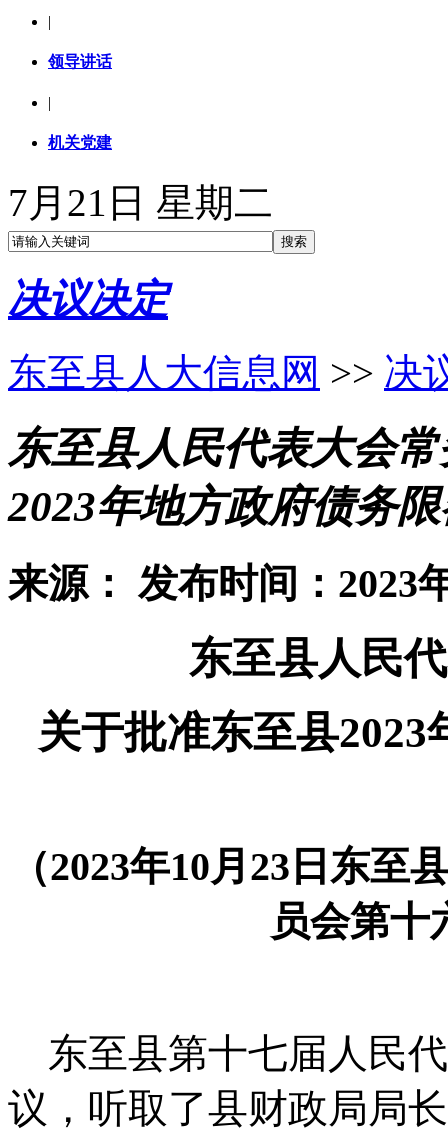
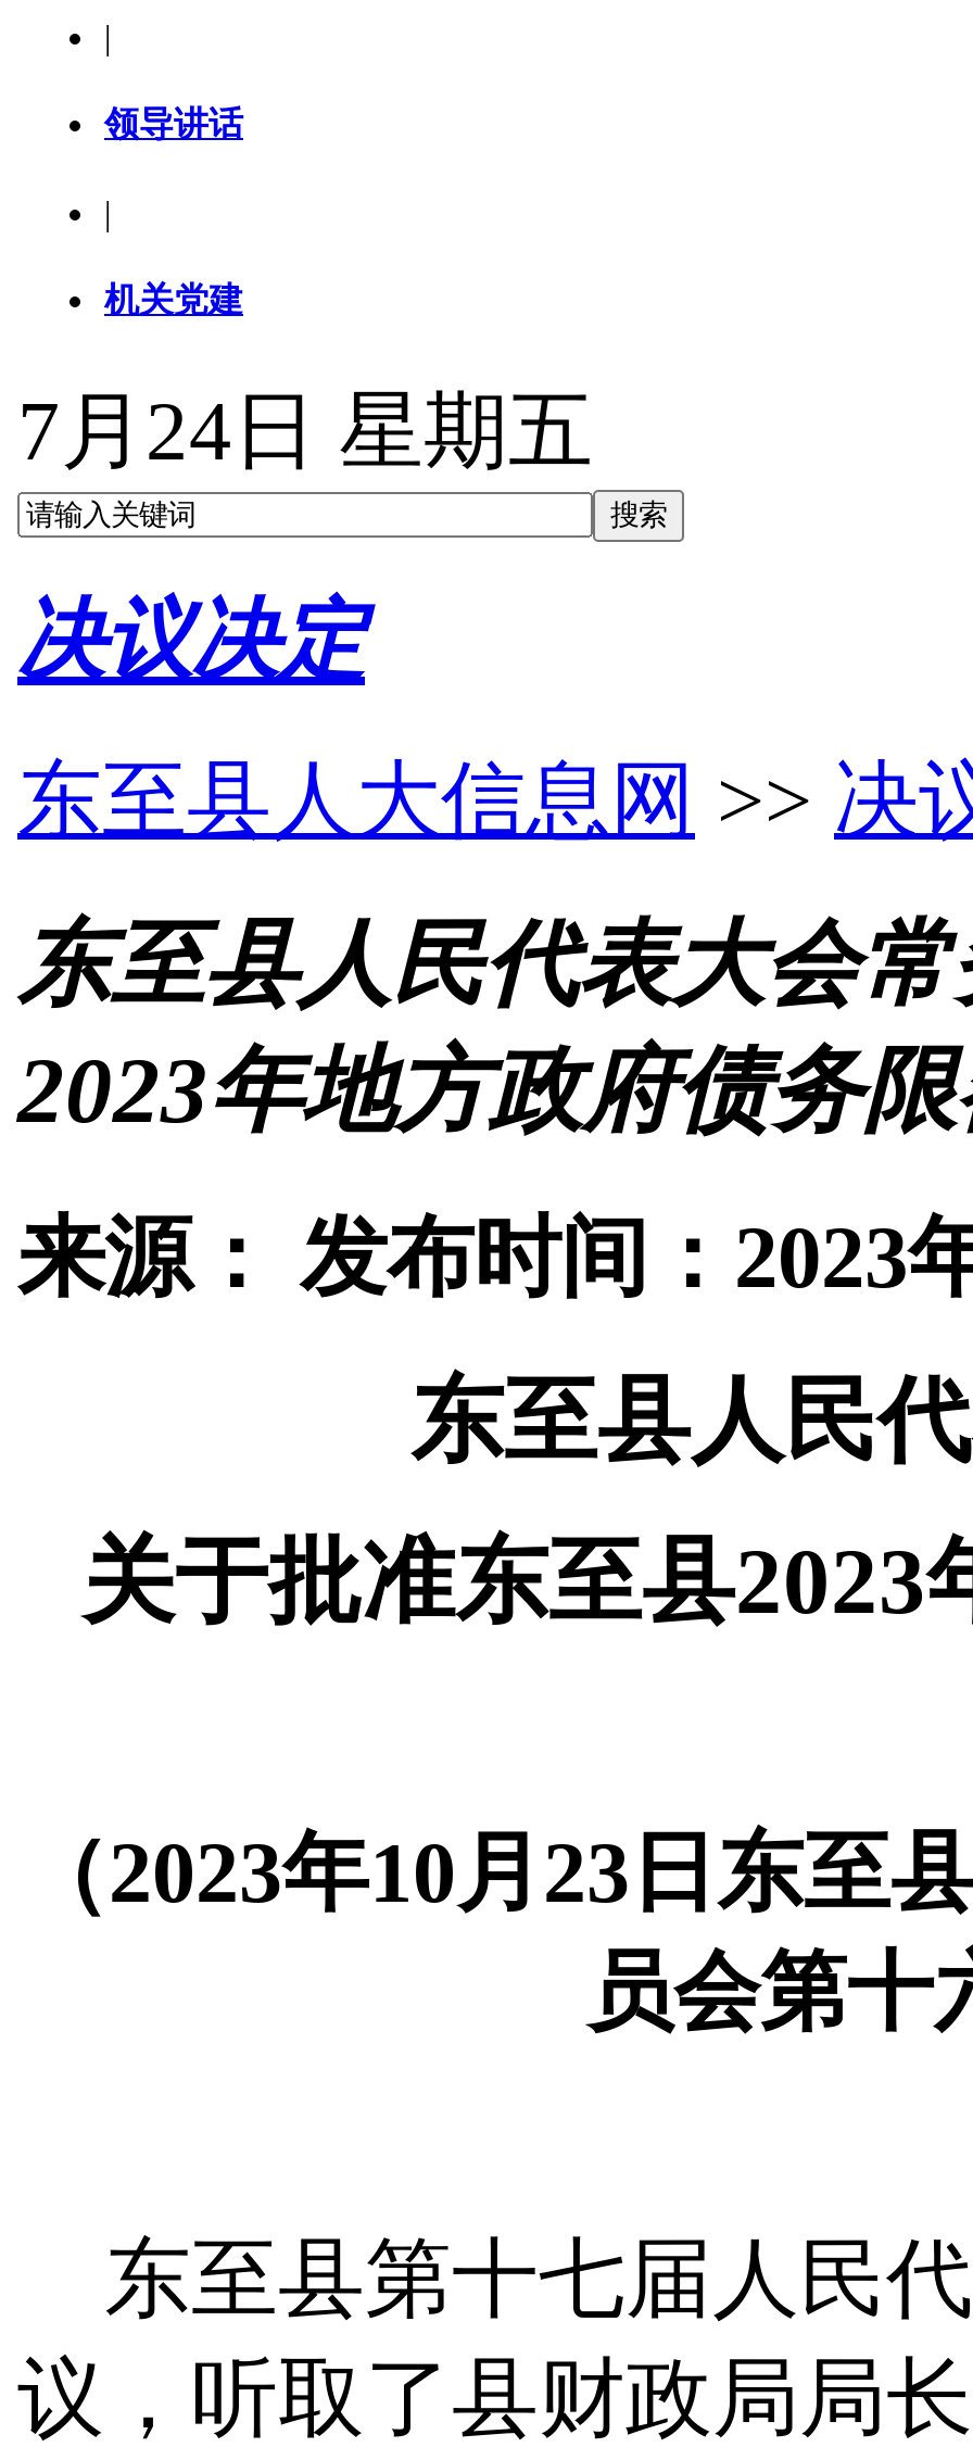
[8,181,273,224] 7月21日 星期二 -> [17,383,593,476] 7月24日 星期五

